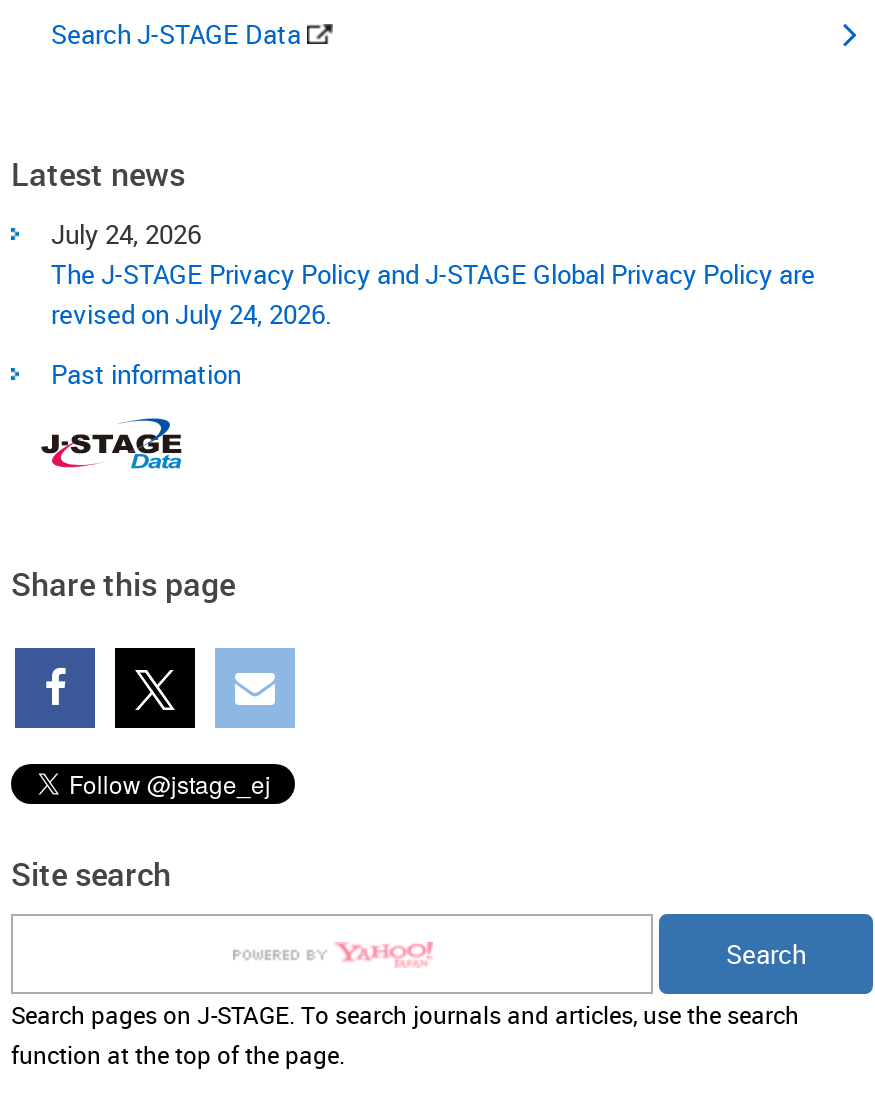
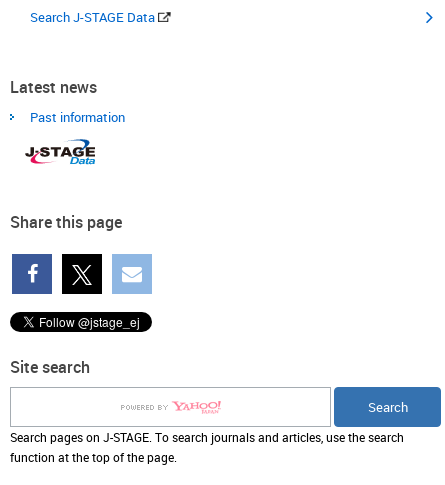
[51,216,815,332] July 24, 2026 | The J-STAGE Privacy Policy and J-STAGE Global Privacy Policy are | revised on July 24, 2026. -> none

